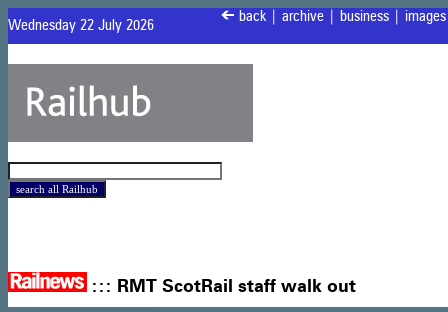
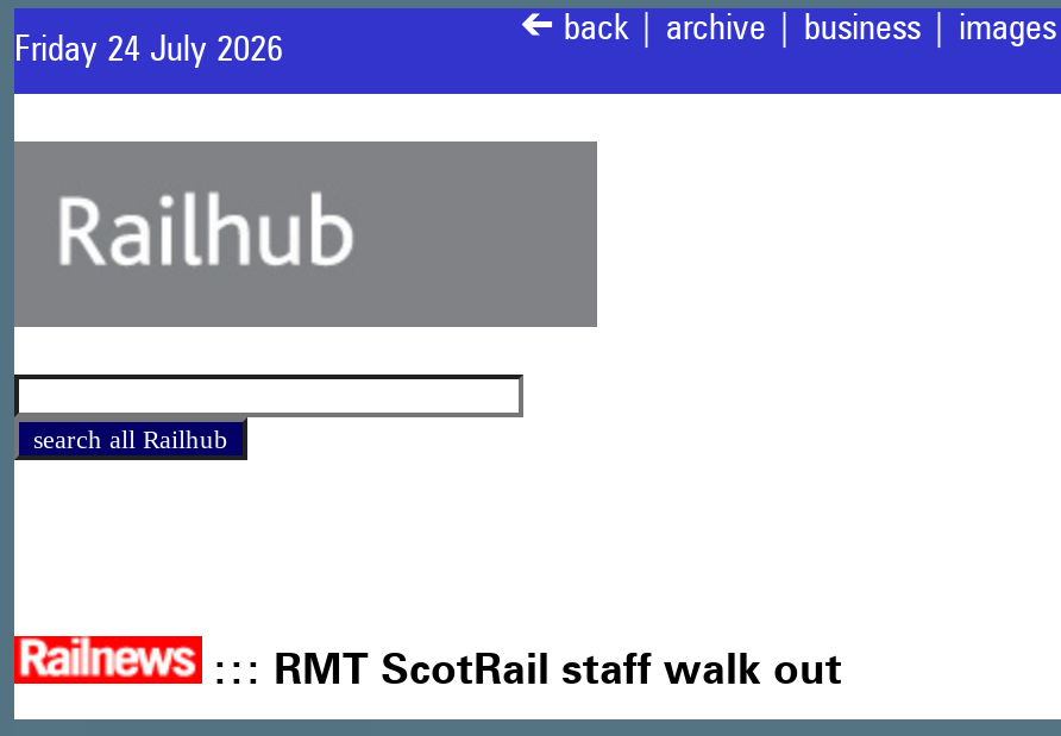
[8,18,154,33] Wednesday 22 July 2026 -> [14,32,283,68] Friday 24 July 2026

